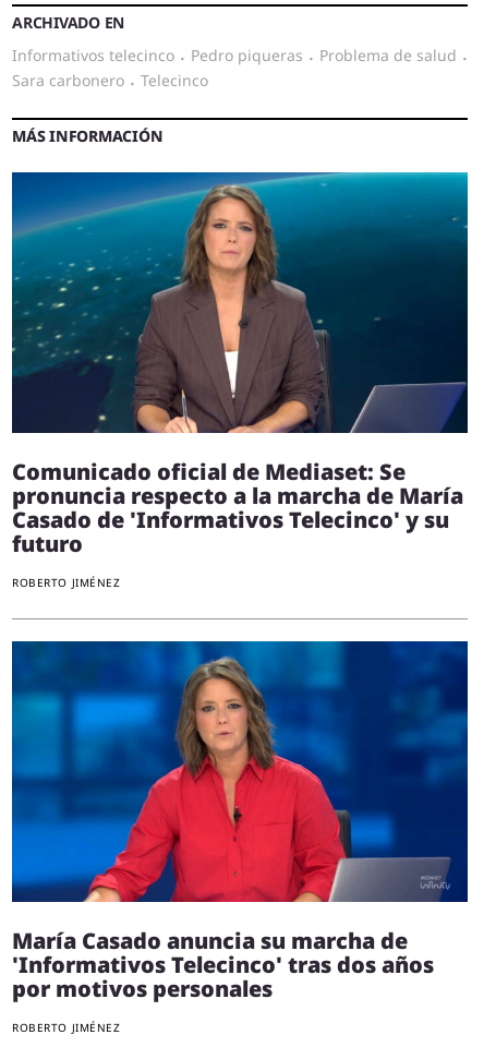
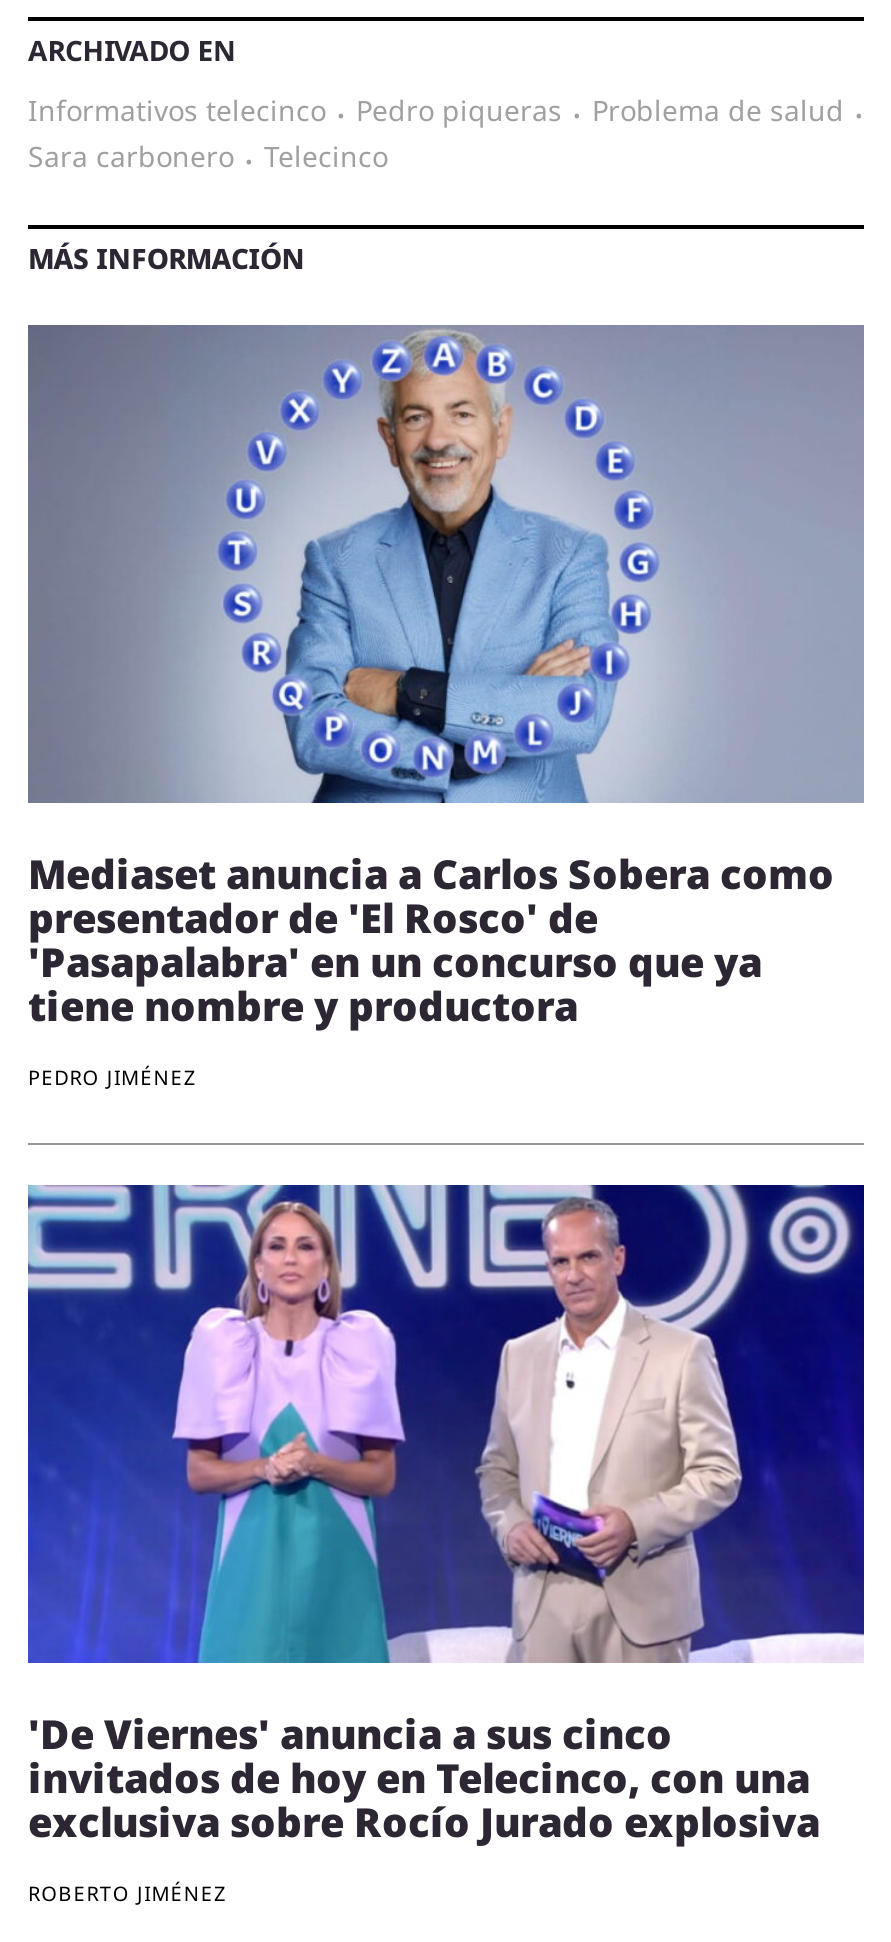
[11,171,469,558] [image] | Comunicado oficial de Mediaset: Se | pronuncia respecto a la marcha de María | Casado de 'Informativos Telecinco' y su | futuro -> [26,323,864,1033] [image] | Mediaset anuncia a Carlos Sobera como | presentador de 'El Rosco' de | 'Pasapalabra' en un concurso que ya | tiene nombre y productora
[12,575,121,590] ROBERTO JIMÉNEZ -> [28,1063,197,1091] PEDRO JIMÉNEZ
[11,640,469,1004] [image] | María Casado anuncia su marcha de | 'Informativos Telecinco' tras dos años | por motivos personales -> [26,1183,864,1849] [image] | 'De Viernes' anuncia a sus cinco | invitados de hoy en Telecinco, con una | exclusiva sobre Rocío Jurado explosiva

